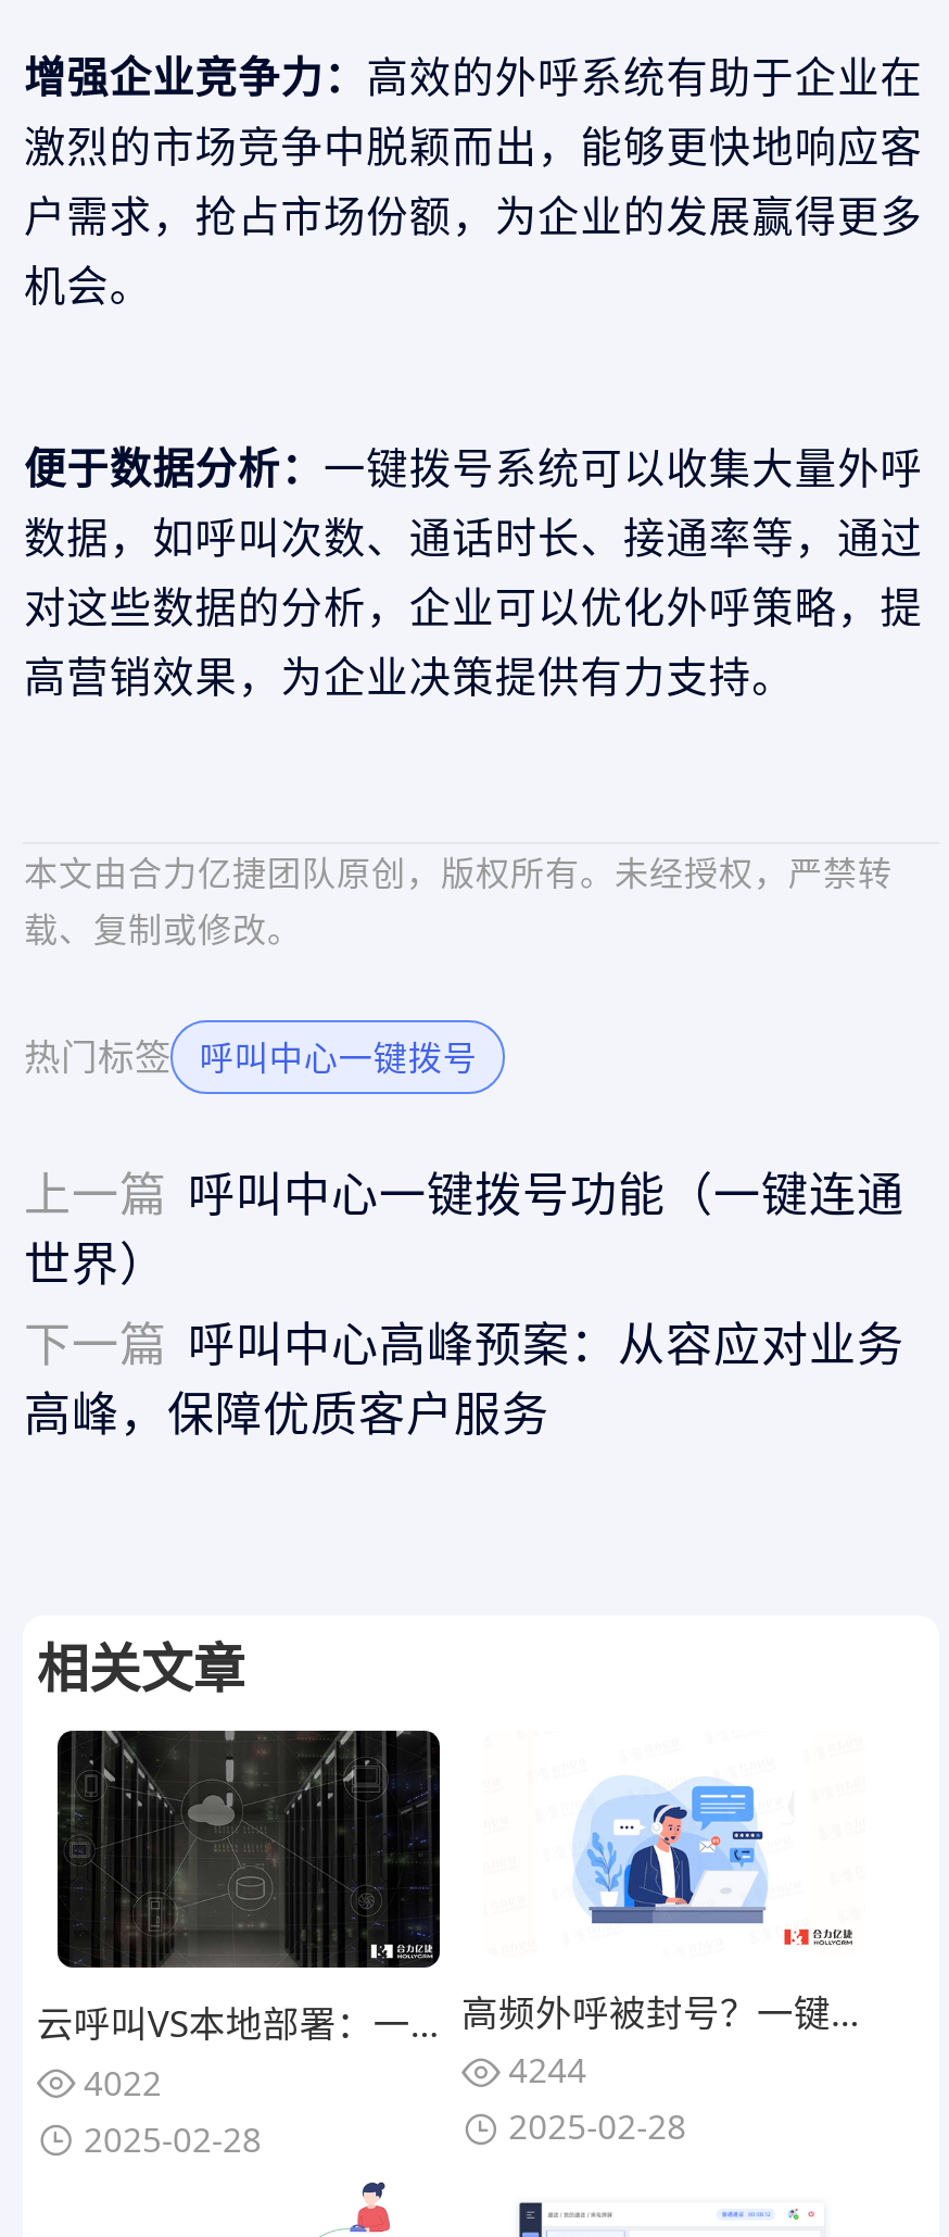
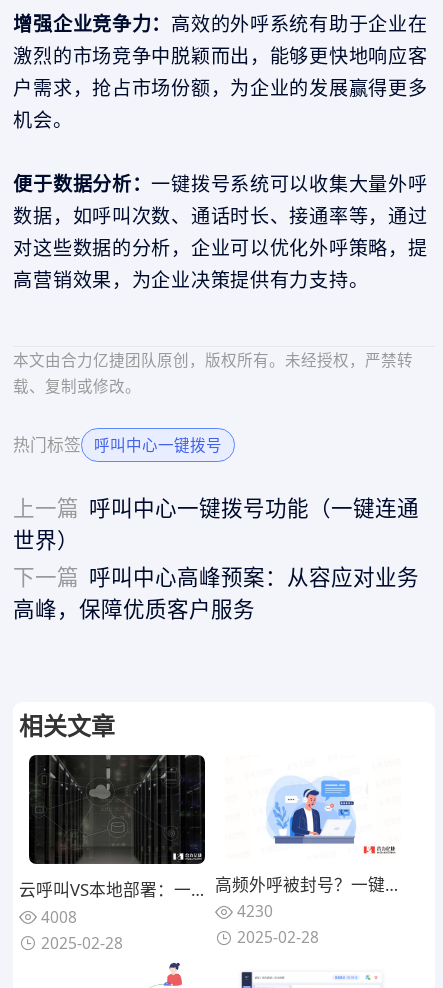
[84,2058,162,2106] 4022 -> [41,906,77,928] 4008
[508,2046,587,2094] 4244 -> [237,900,273,922] 4230

